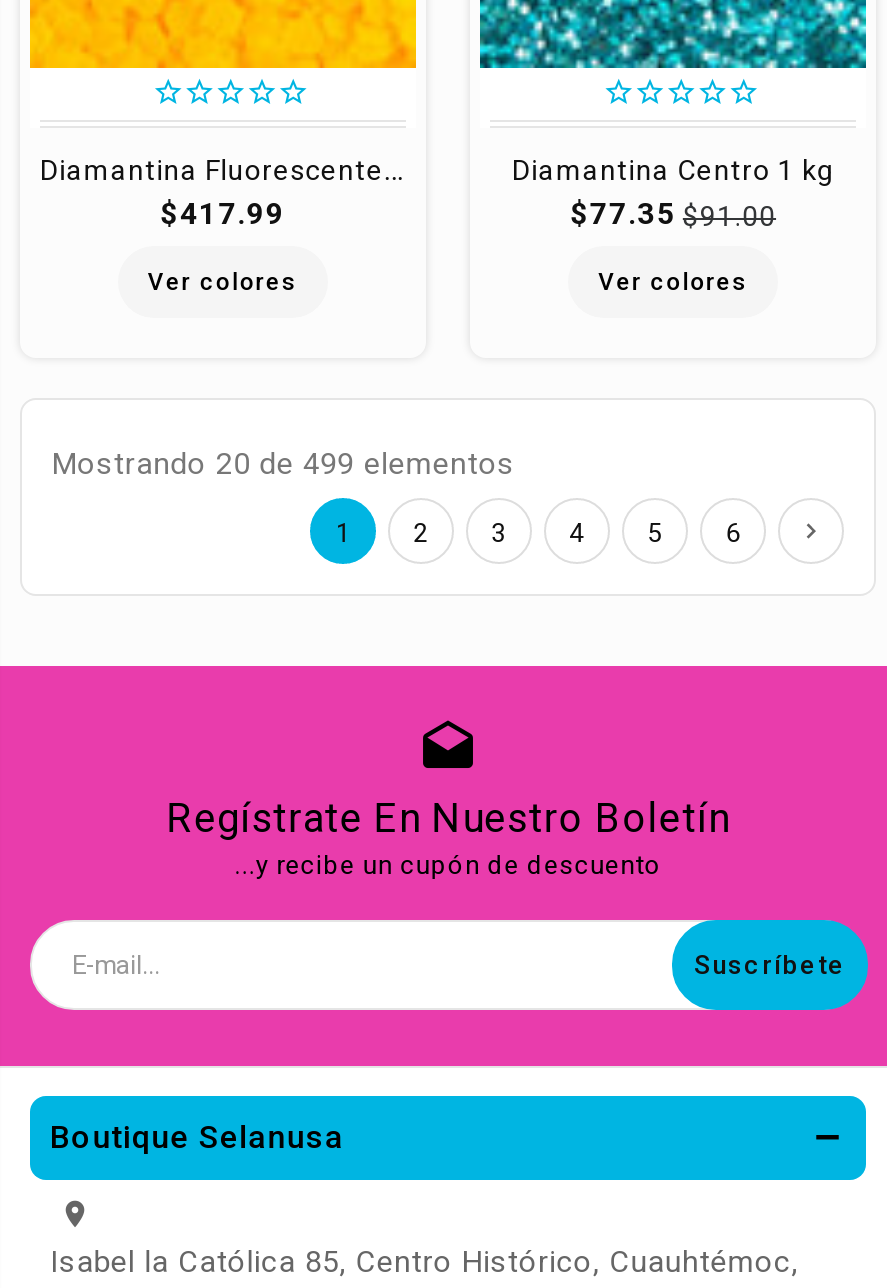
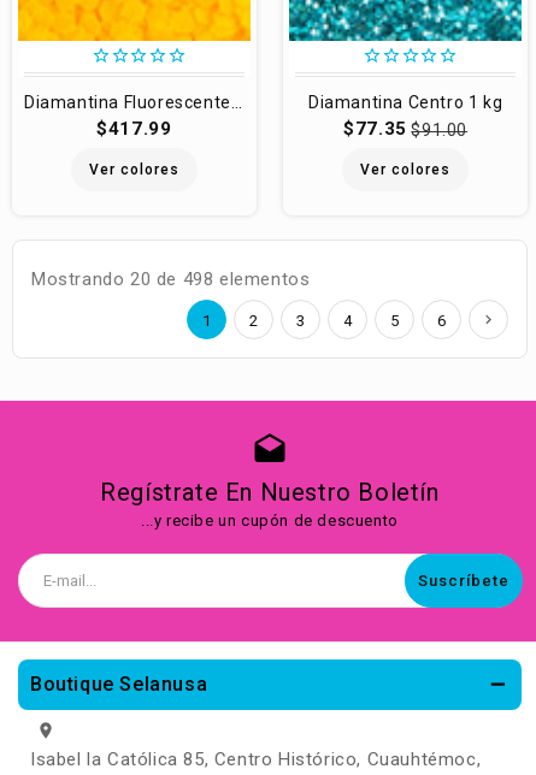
[52,447,515,483] Mostrando 20 de 499 elementos -> [31,269,310,290] Mostrando 20 de 498 elementos

